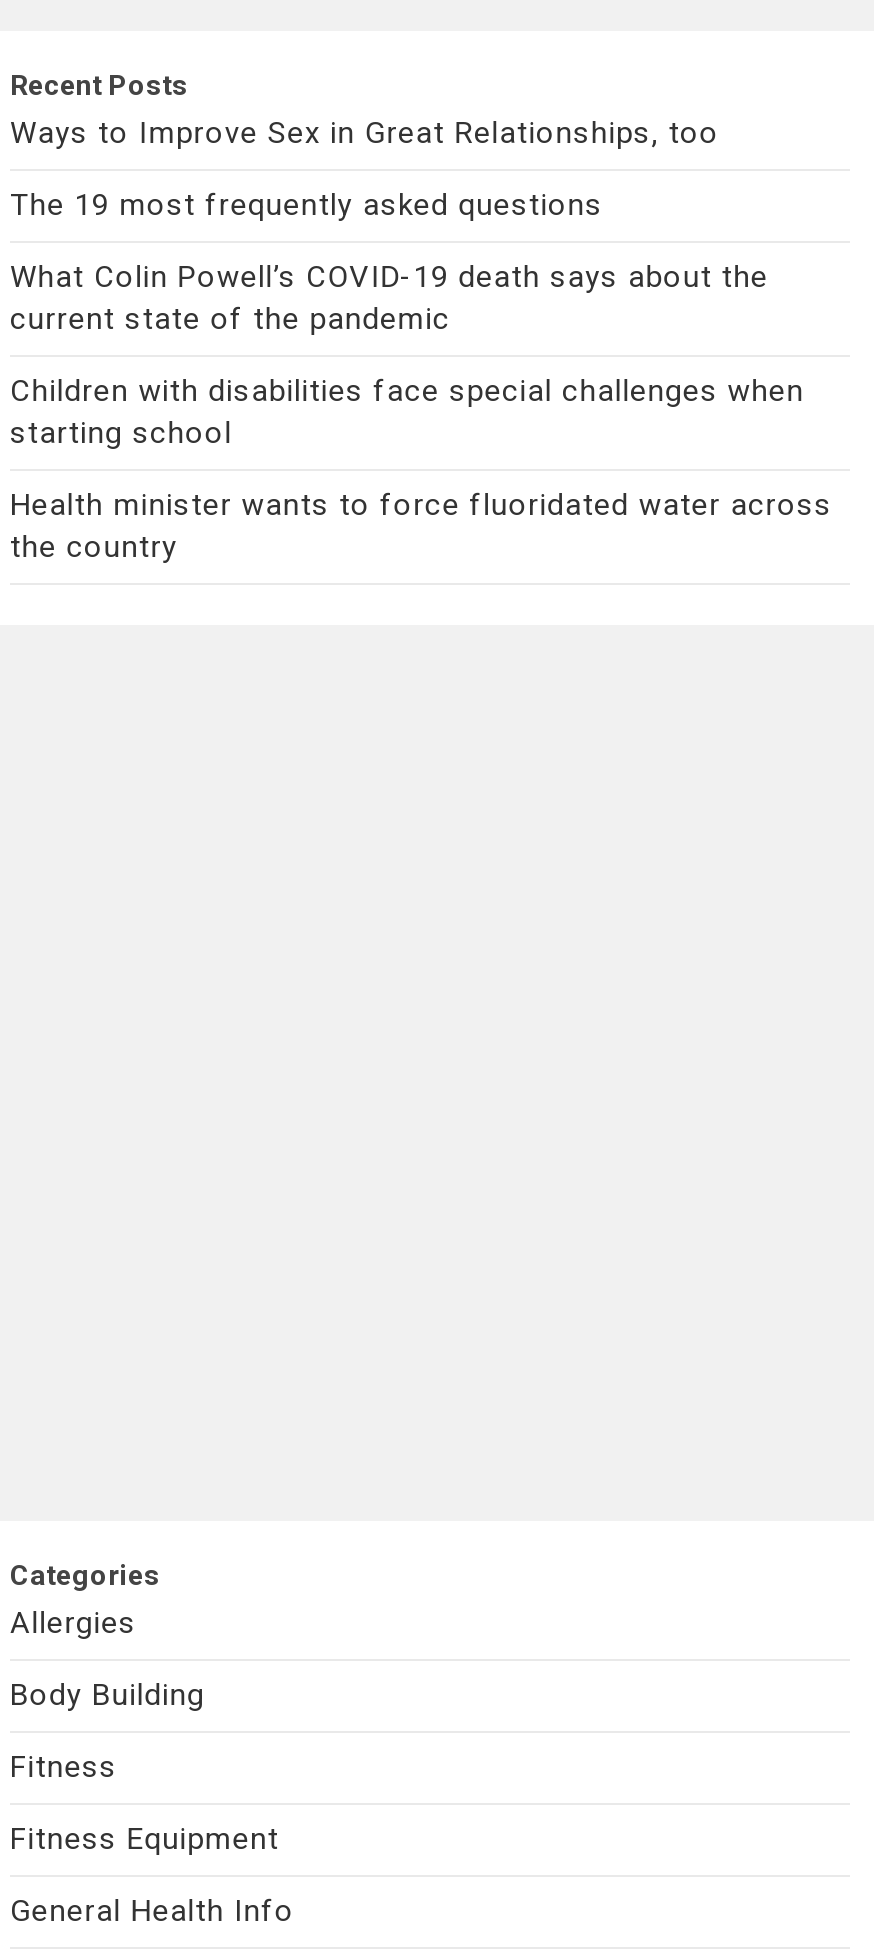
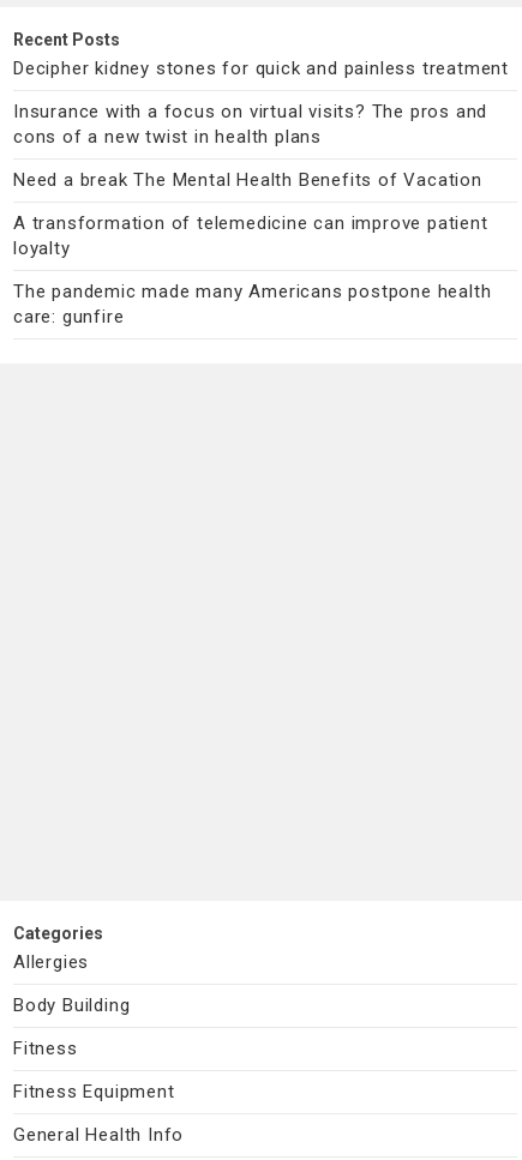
[10,115,719,151] Ways to Improve Sex in Great Relationships, too -> [13,57,509,79] Decipher kidney stones for quick and painless treatment
[10,187,603,223] The 19 most frequently asked questions -> [13,101,487,147] Insurance with a focus on virtual visits? The pros and | cons of a new twist in health plans
[10,259,768,337] What Colin Powell’s COVID-19 death says about the | current state of the pandemic -> [13,169,482,190] Need a break The Mental Health Benefits of Vacation
[10,373,804,451] Children with disabilities face special challenges when | starting school -> [13,212,488,259] A transformation of telemedicine can improve patient | loyalty
[10,487,832,565] Health minister wants to force fluoridated water across | the country -> [13,280,491,327] The pandemic made many Americans postpone health | care: gunfire

